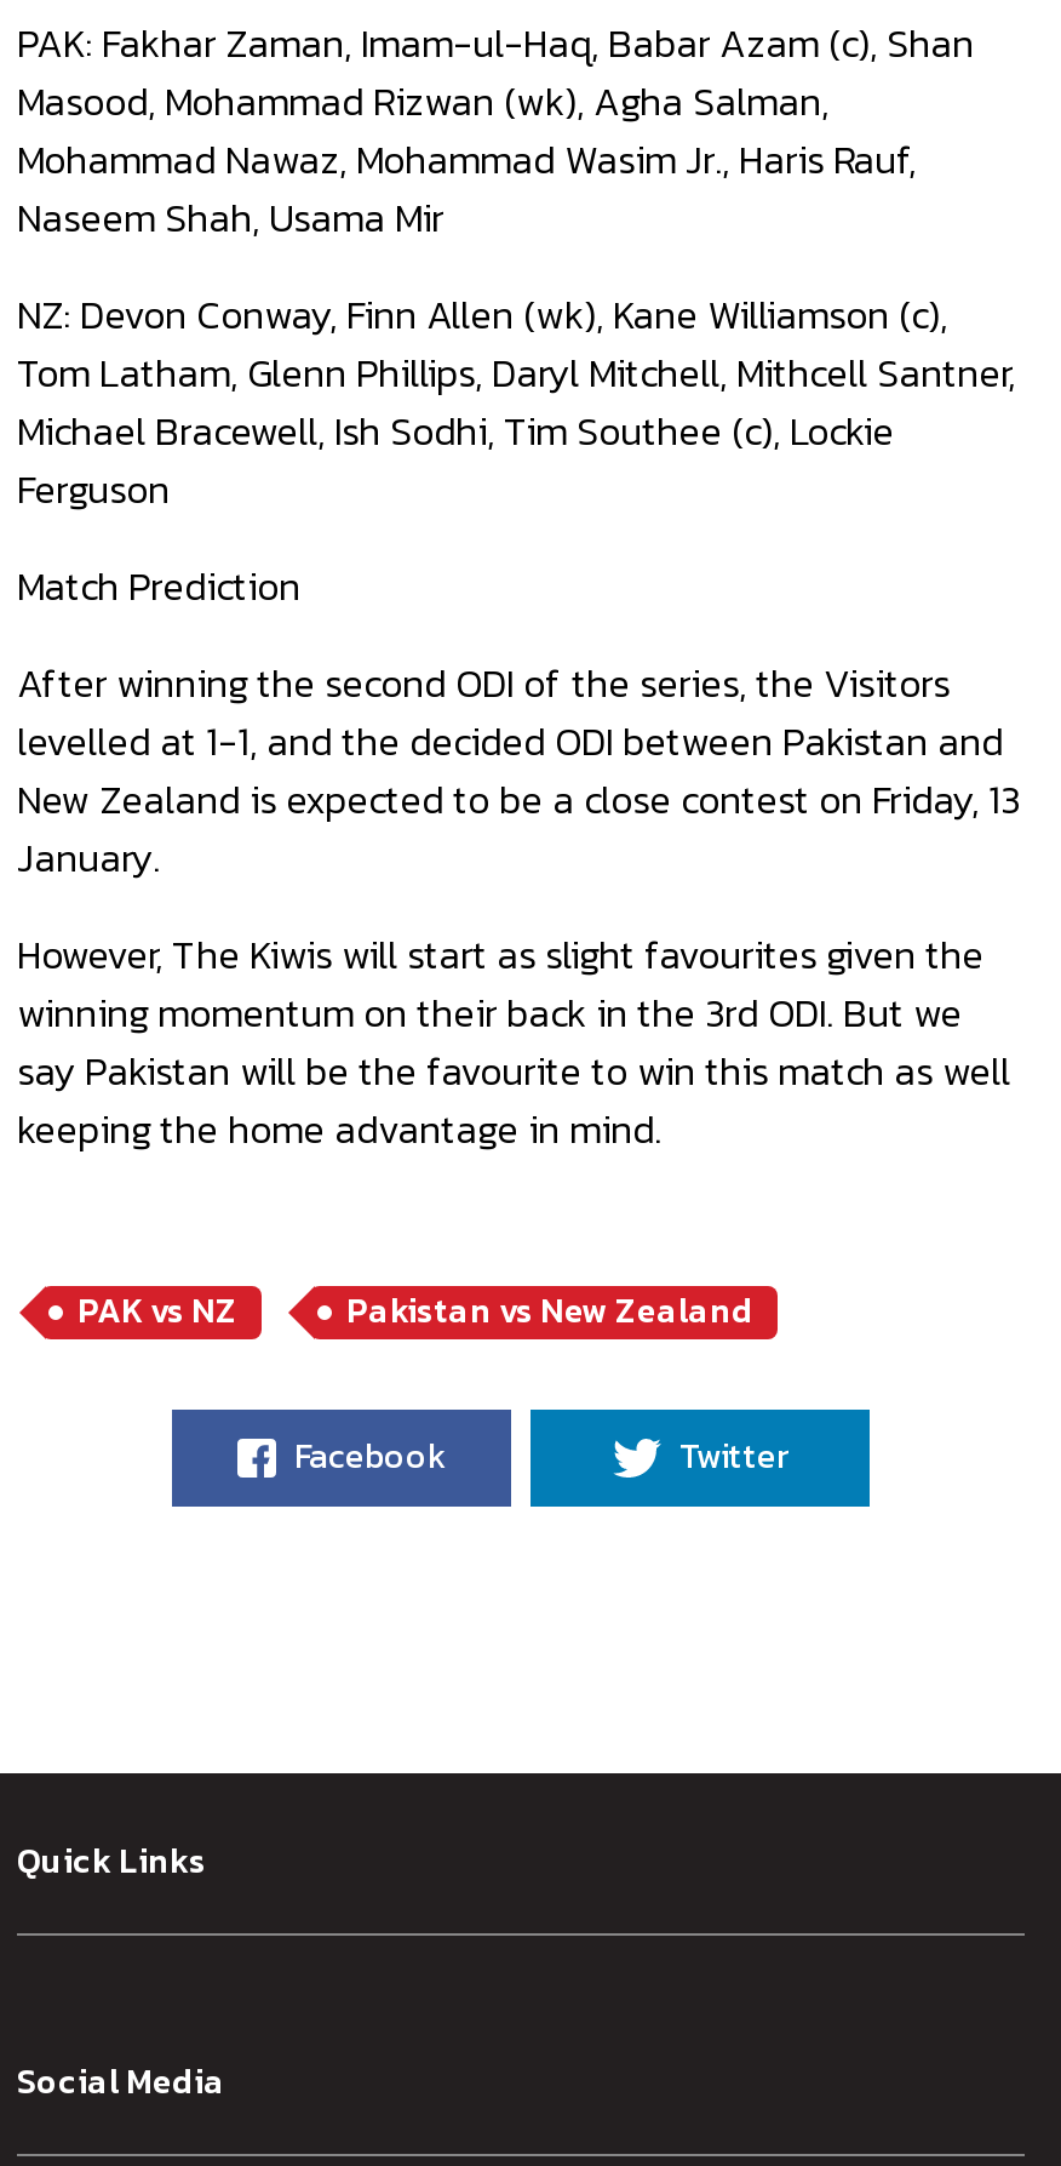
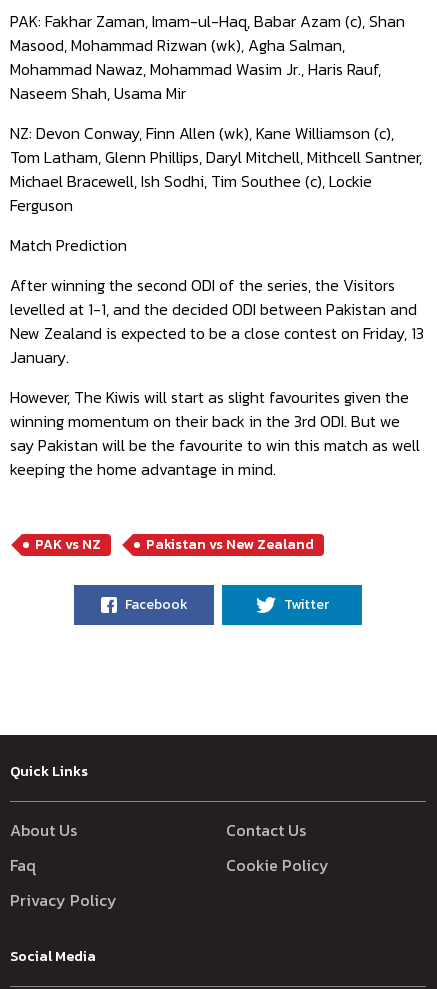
none -> [10,818,329,912] About Us | Contact Us | Faq | Cookie Policy | Privacy Policy

